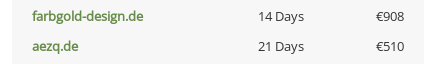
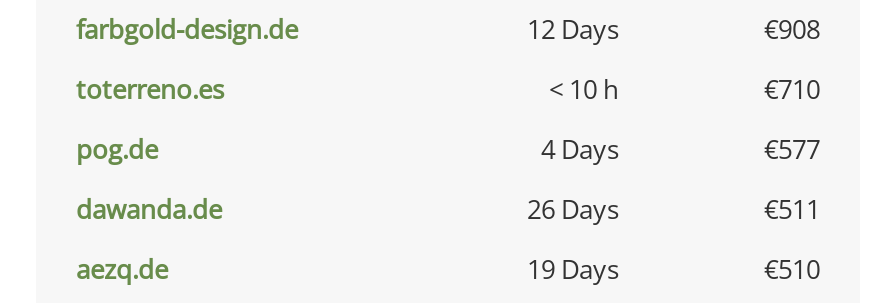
[257,7,303,25] 14 Days -> [527,11,619,47] 12 Days
none -> [76,71,820,227] toterreno.es | < 10 h | €710 | pog.de | 4 Days | €577 | dawanda.de | 26 Days | €511
[257,37,303,55] 21 Days -> [527,251,619,287] 19 Days

